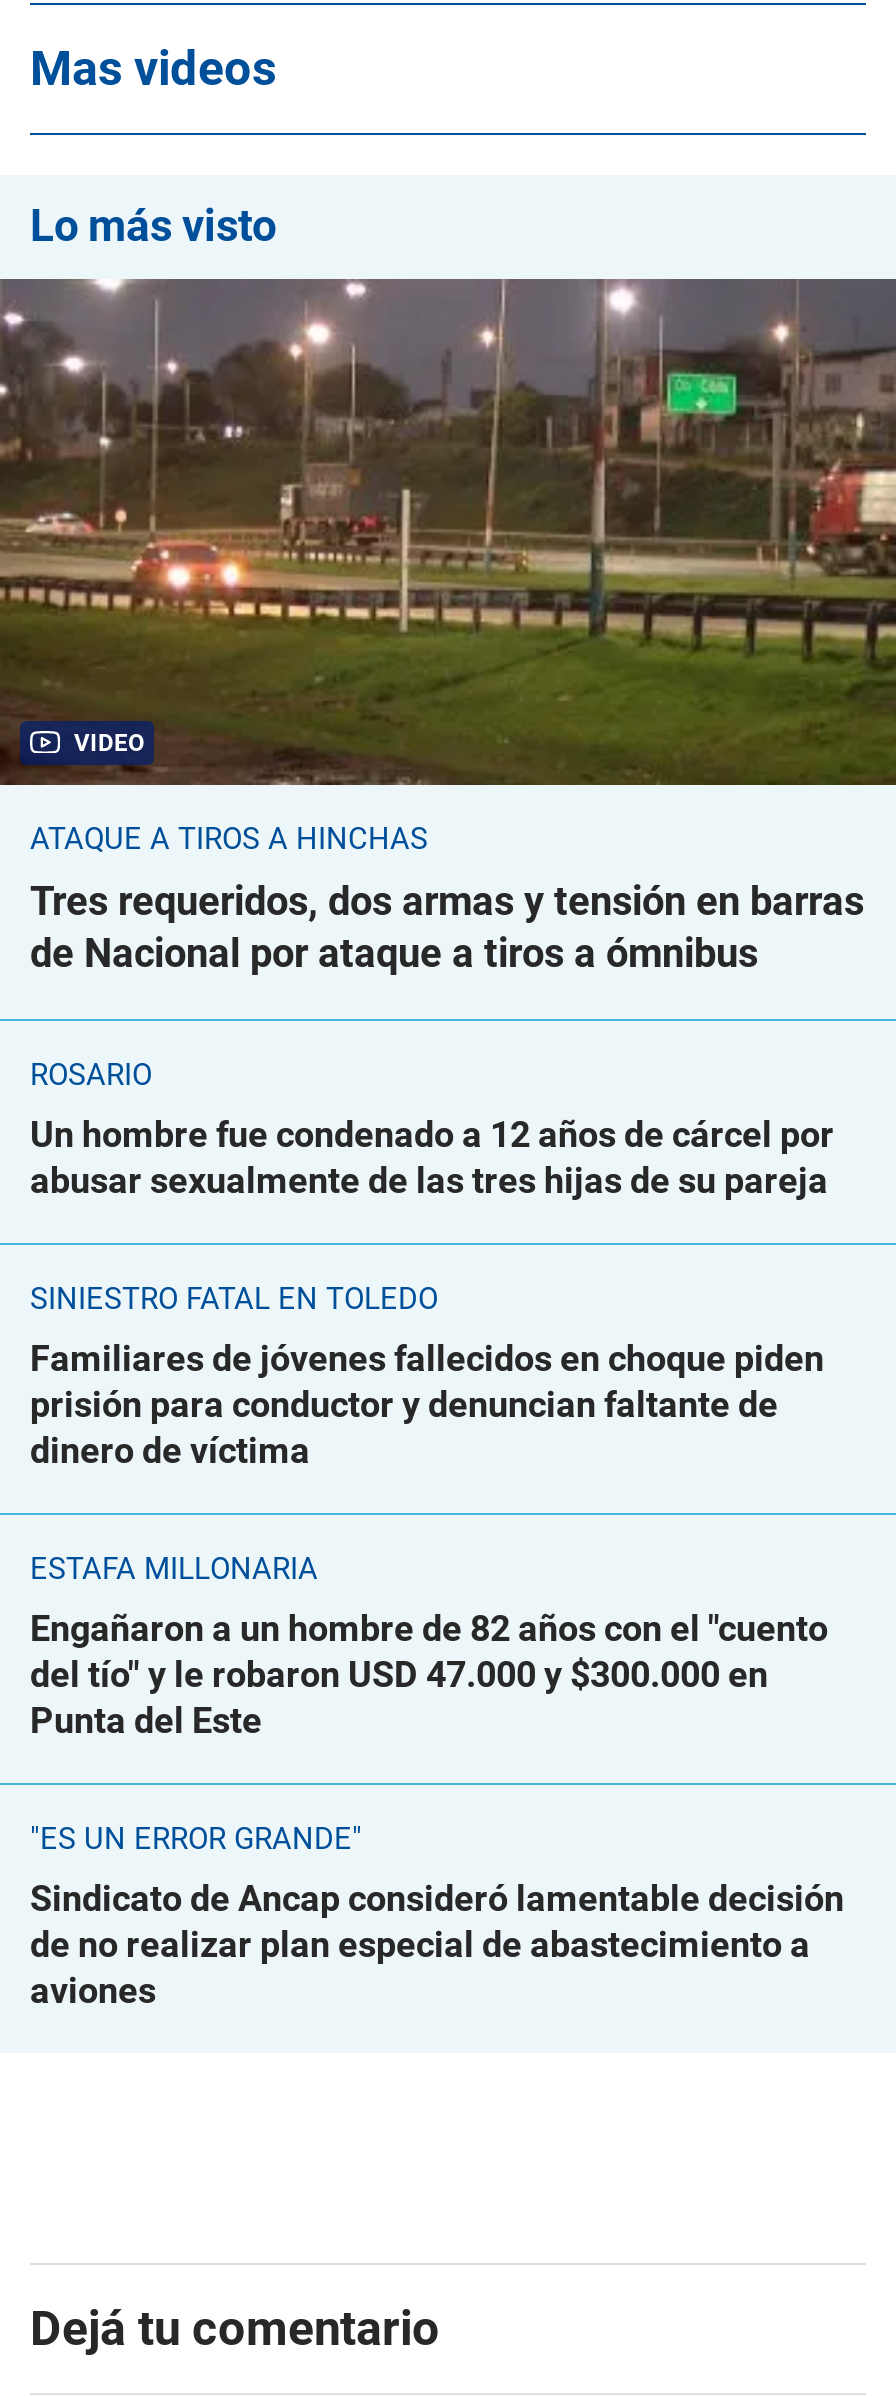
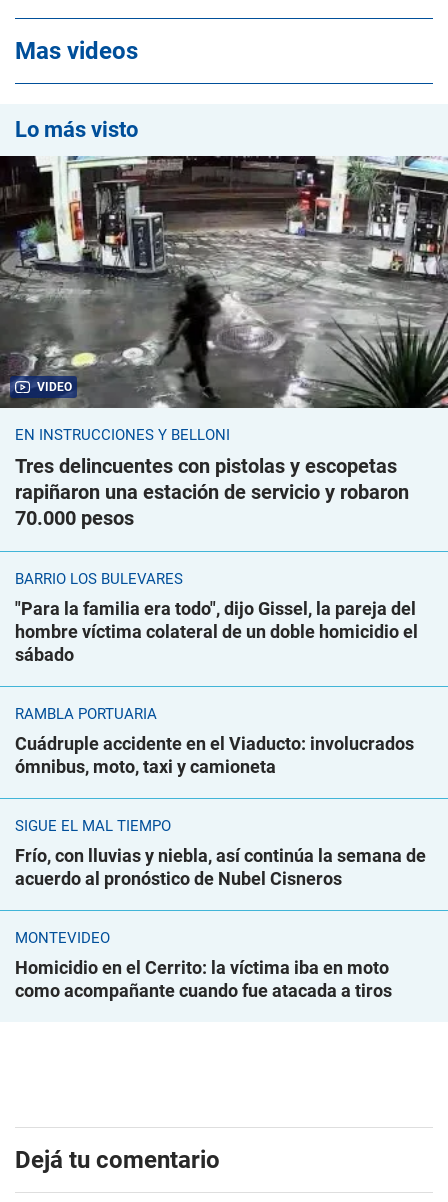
[6,276,890,976] [image] | ATAQUE A TIROS A HINCHAS | Tres requeridos, dos armas y tensión en barras | de Nacional por ataque a tiros a ómnibus -> [3,156,445,530] [image] | EN INSTRUCCIONES Y BELLONI | Tres delincuentes con pistolas y escopetas | rapiñaron una estación de servicio y robaron | 70.000 pesos
[30,1056,152,1092] ROSARIO -> [15,570,183,588] BARRIO LOS BULEVARES
[30,1112,834,1200] Un hombre fue condenado a 12 años de cárcel por | abusar sexualmente de las tres hijas de su pareja -> [15,598,418,665] "Para la familia era todo", dijo Gissel, la pareja del | hombre víctima colateral de un doble homicidio el | sábado
[30,1280,438,1316] SINIESTRO FATAL EN TOLEDO -> [15,705,157,723] RAMBLA PORTUARIA
[30,1336,824,1470] Familiares de jóvenes fallecidos en choque piden | prisión para conductor y denuncian faltante de | dinero de víctima -> [15,733,414,777] Cuádruple accidente en el Viaducto: involucrados | ómnibus, moto, taxi y camioneta
[30,1550,318,1586] ESTAFA MILLONARIA -> [15,817,171,835] SIGUE EL MAL TIEMPO
[30,1606,828,1740] Engañaron a un hombre de 82 años con el "cuento | del tío" y le robaron USD 47.000 y $300.000 en | Punta del Este -> [15,845,426,889] Frío, con lluvias y niebla, así continúa la semana de | acuerdo al pronóstico de Nubel Cisneros
[30,1820,362,1856] "ES UN ERROR GRANDE" -> [15,929,110,947] MONTEVIDEO
[30,1876,844,2010] Sindicato de Ancap consideró lamentable decisión | de no realizar plan especial de abastecimiento a | aviones -> [15,957,392,1001] Homicidio en el Cerrito: la víctima iba en moto | como acompañante cuando fue atacada a tiros

